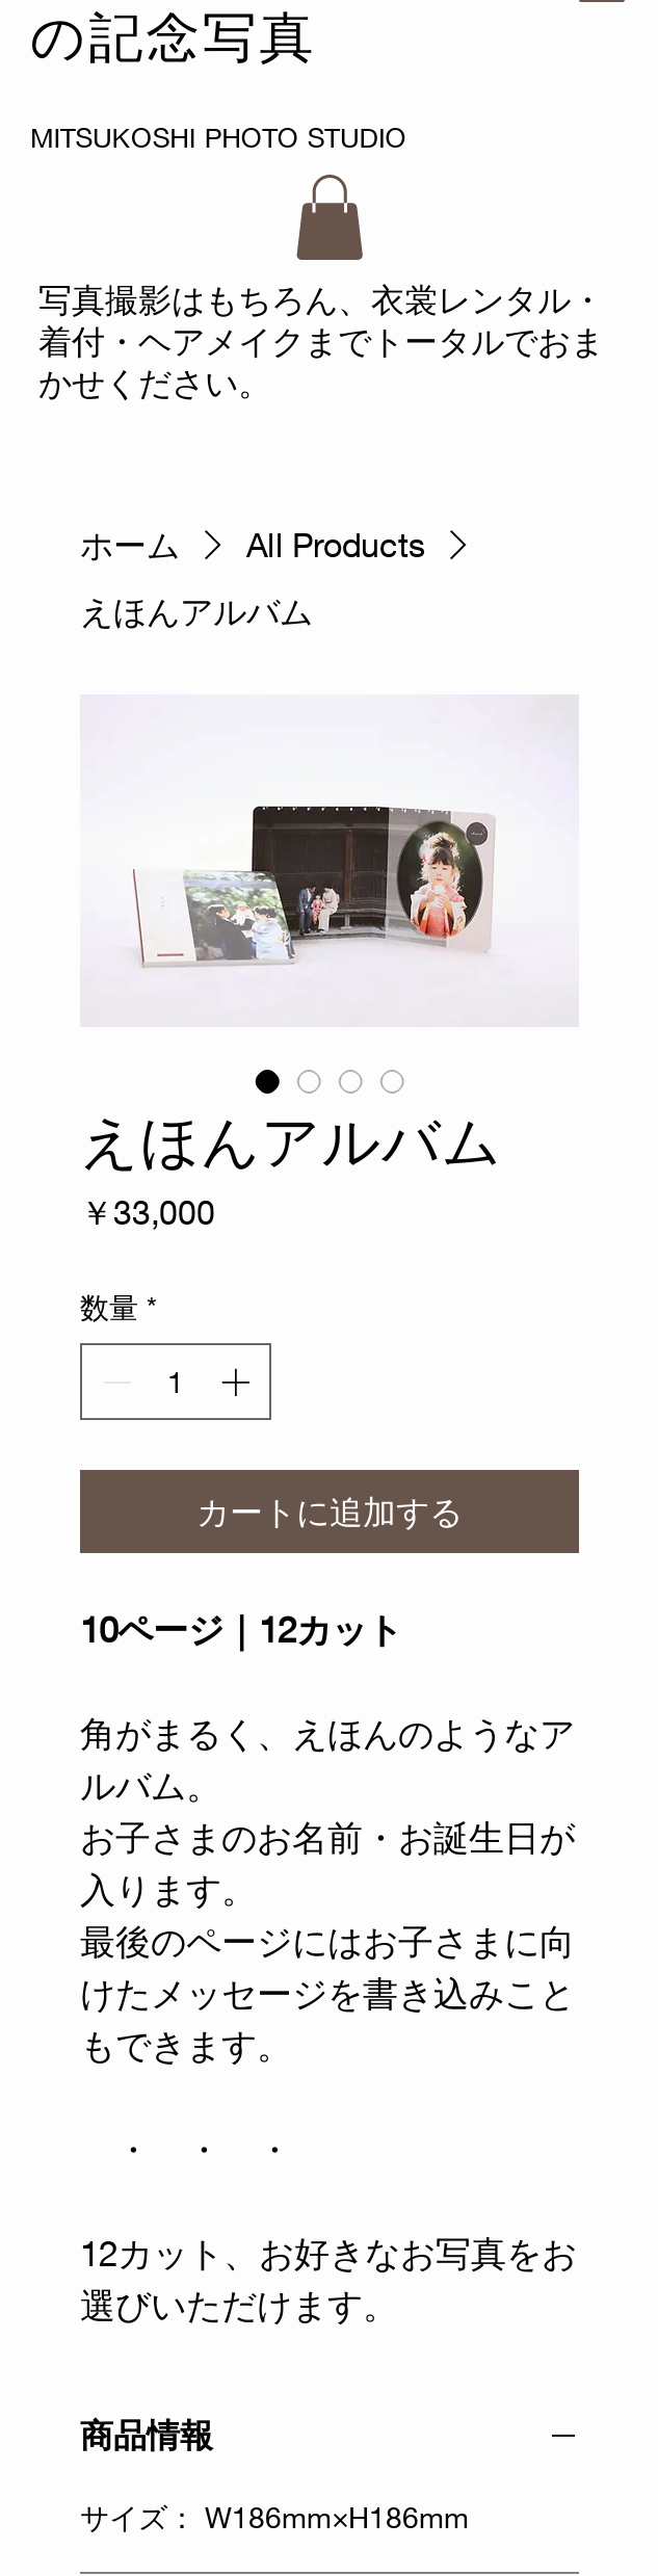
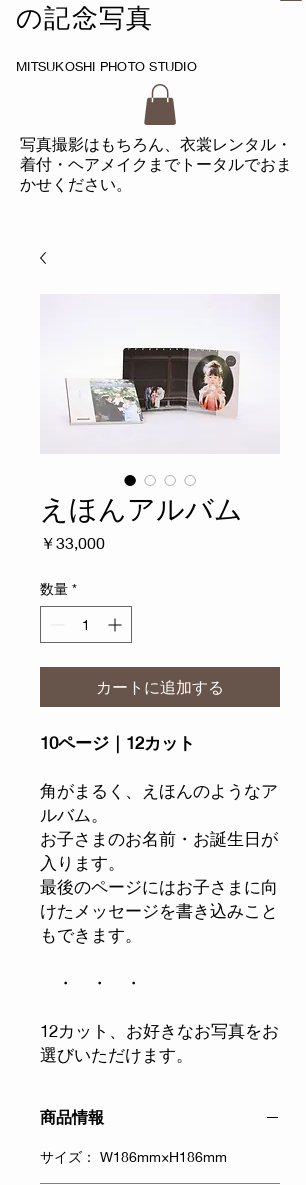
[80,523,425,629] ホーム | All Products | えほんアルバム -> none

